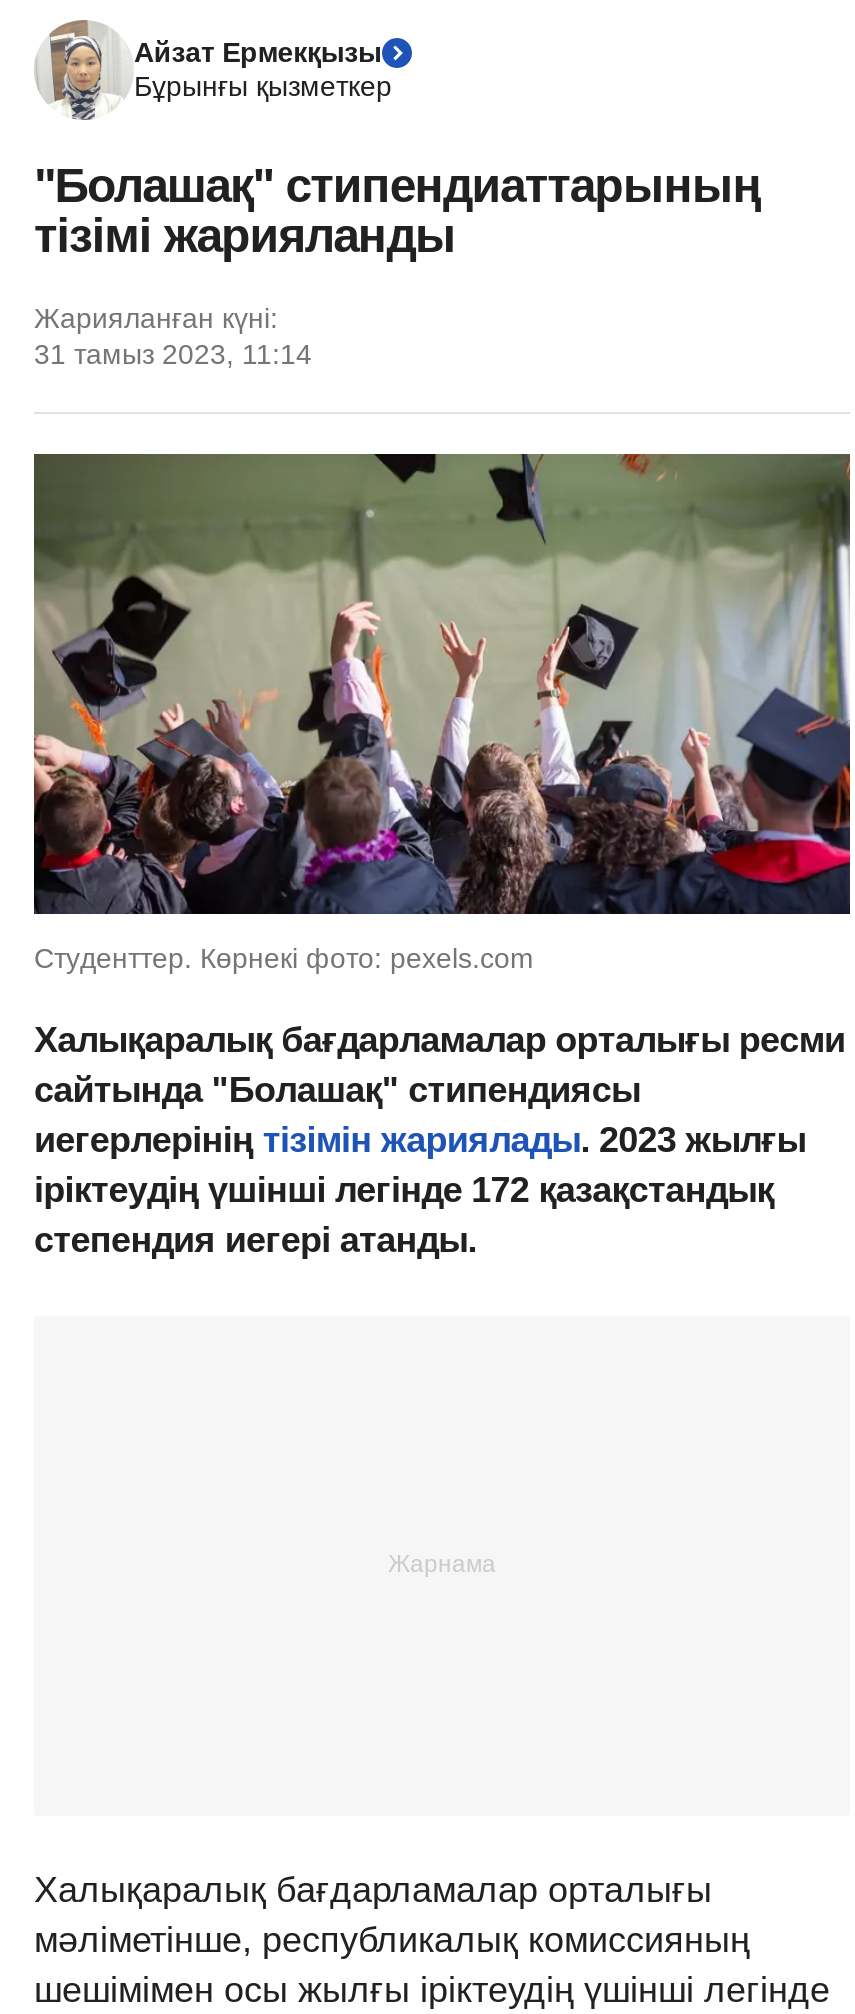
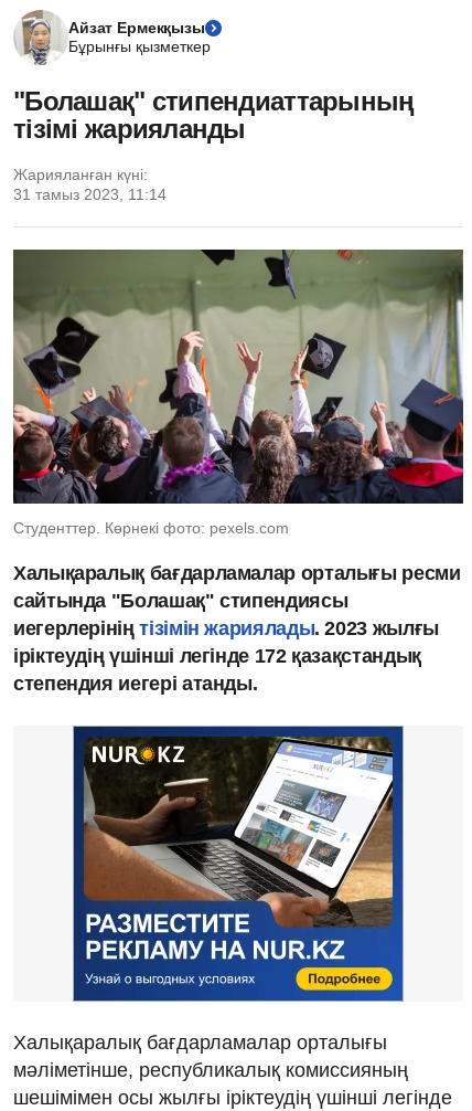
none -> [72,724,405,1003] [image]

